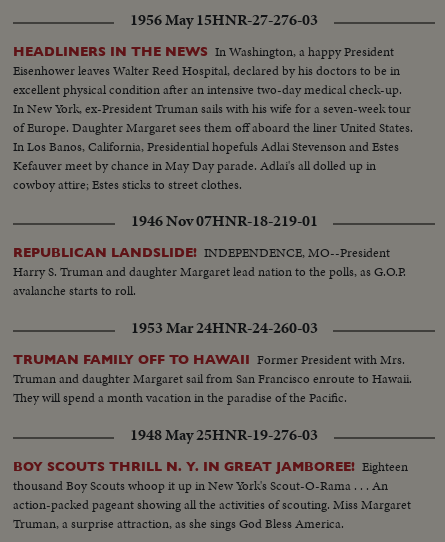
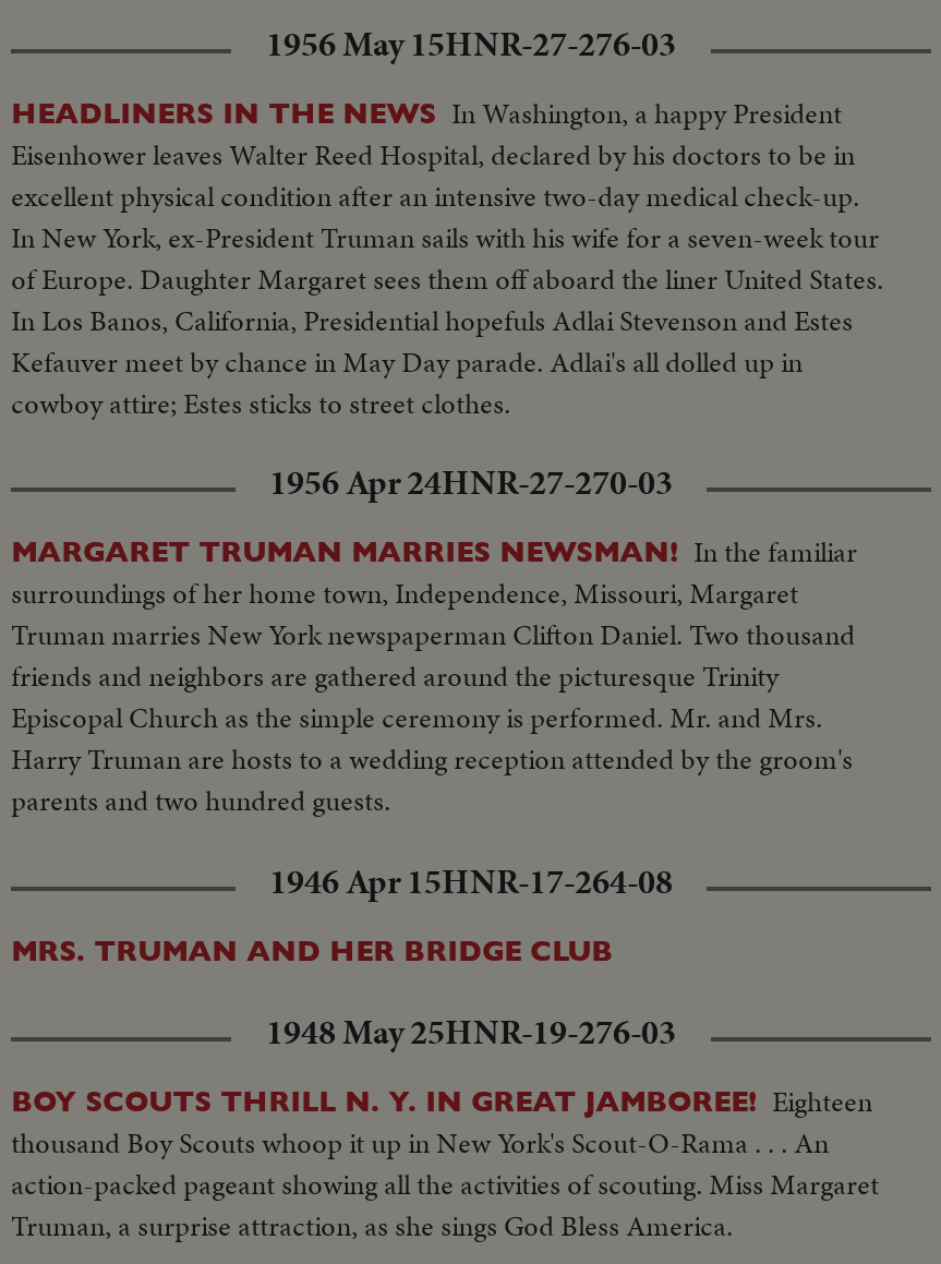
[130,210,317,232] 1946 Nov 07HNR-18-219-01 -> [269,459,673,507] 1956 Apr 24HNR-27-270-03
[13,243,406,300] REPUBLICAN LANDSLIDE! INDEPENDENCE, MO--President | Harry S. Truman and daughter Margaret lead nation to the polls, as G.O.P. | avalanche starts to roll. -> [11,531,857,821] MARGARET TRUMAN MARRIES NEWSMAN! In the familiar | surroundings of her home town, Independence, Missouri, Margaret | Truman marries New York newspaperman Clifton Daniel. Two thousand | friends and neighbors are gathered around the picturesque Trinity | Episcopal Church as the simple ceremony is performed. Mr. and Mrs. | Harry Truman are hosts to a wedding reception attended by the groom's | parents and two hundred guests.
[130,317,317,339] 1953 Mar 24HNR-24-260-03 -> [269,858,673,906] 1946 Apr 15HNR-17-264-08
[13,350,412,407] TRUMAN FAMILY OFF TO HAWAII Former President with Mrs. | Truman and daughter Margaret sail from San Francisco enroute to Hawaii. | They will spend a month vacation in the paradise of the Pacific. -> [11,935,613,967] MRS. TRUMAN AND HER BRIDGE CLUB

